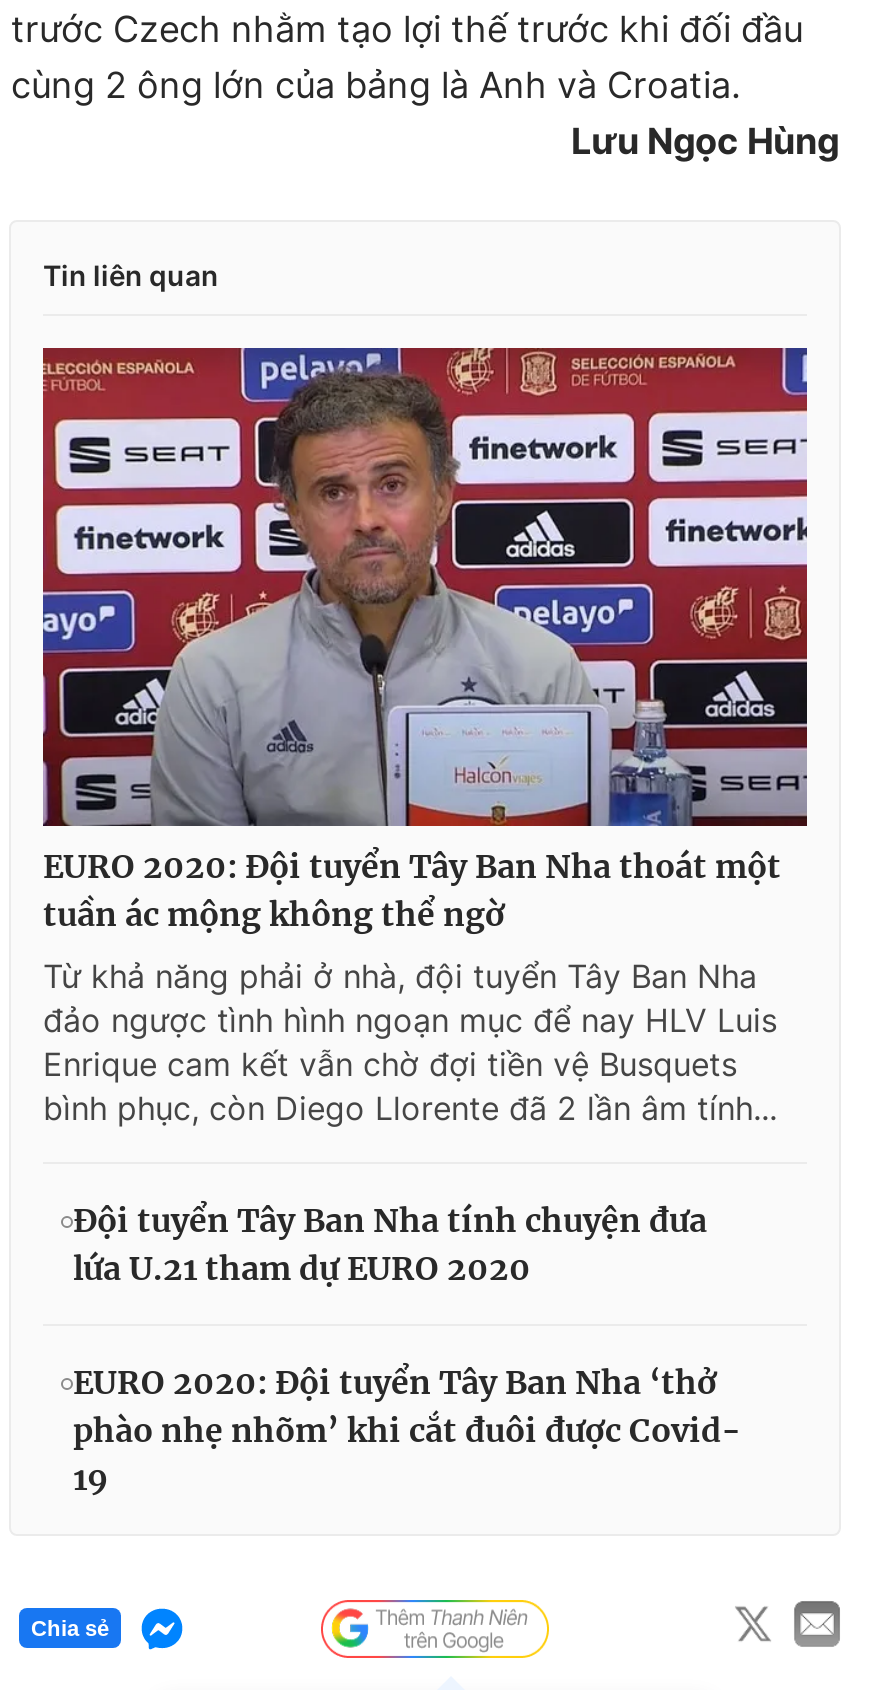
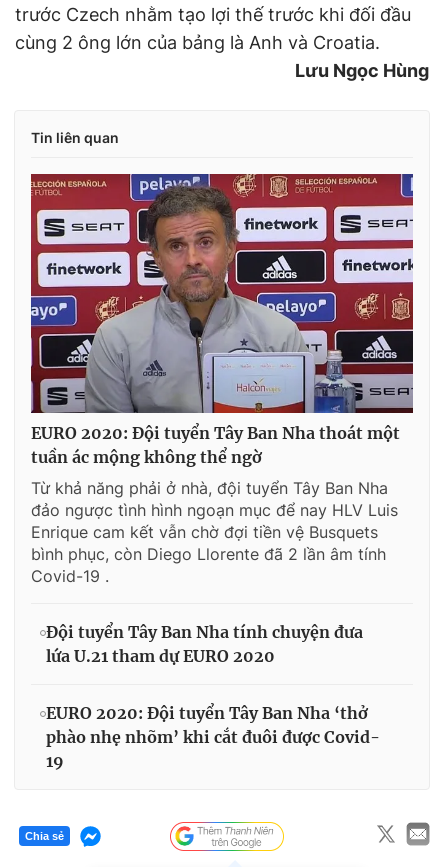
[43,1088,777,1128] bình phục, còn Diego Llorente đã 2 lần âm tính... -> [31,544,386,586] bình phục, còn Diego Llorente đã 2 lần âm tính | Covid-19 .

